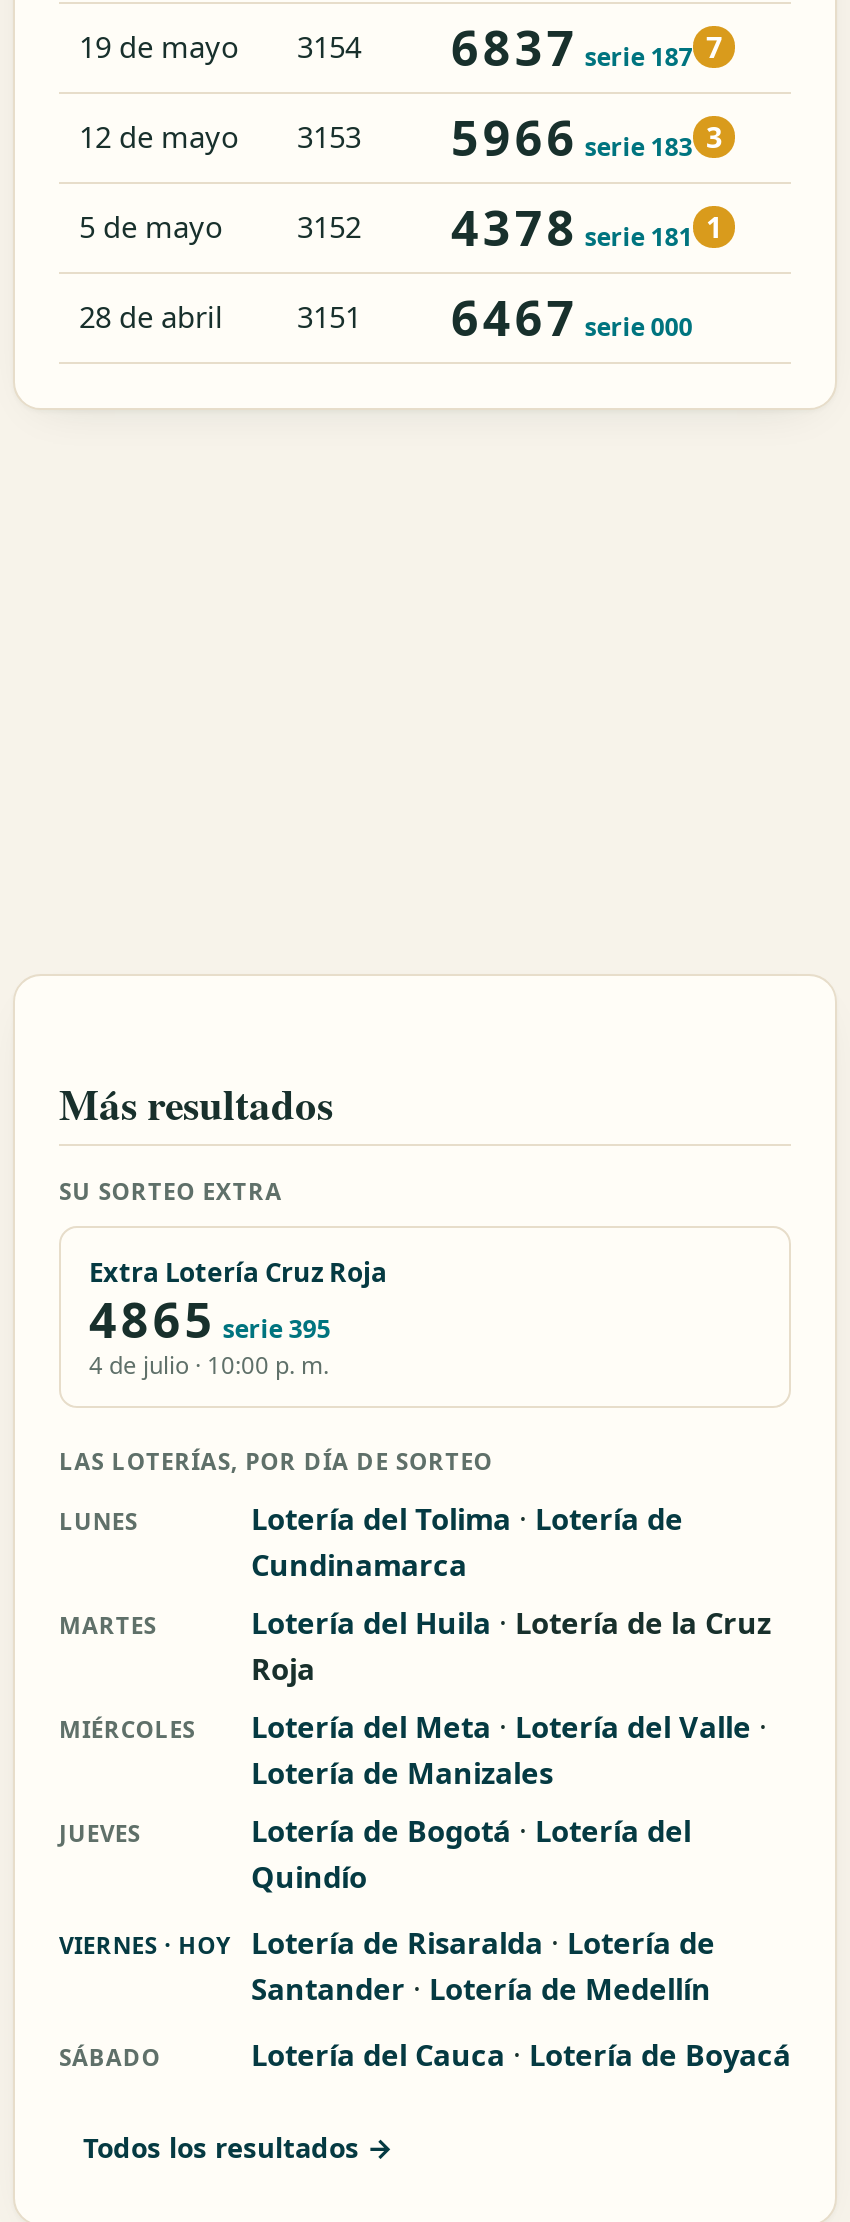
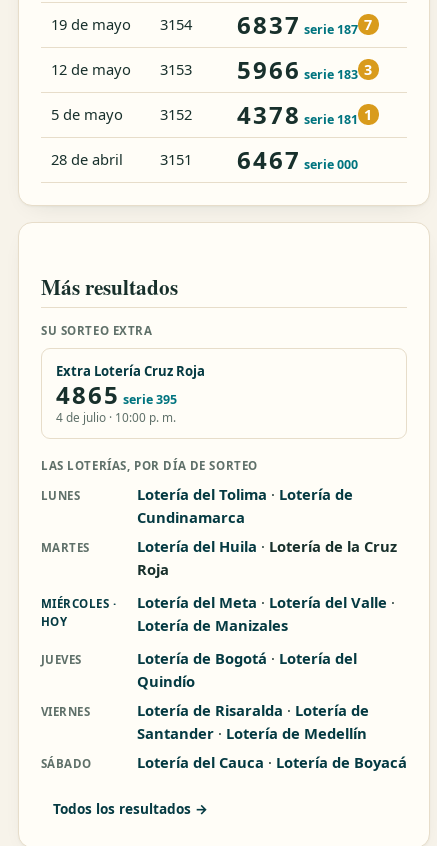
[59,1713,195,1743] MIÉRCOLES -> [41,596,116,629] MIÉRCOLES · | HOY
[59,1929,231,1959] VIERNES · HOY -> [41,704,90,719] VIERNES

